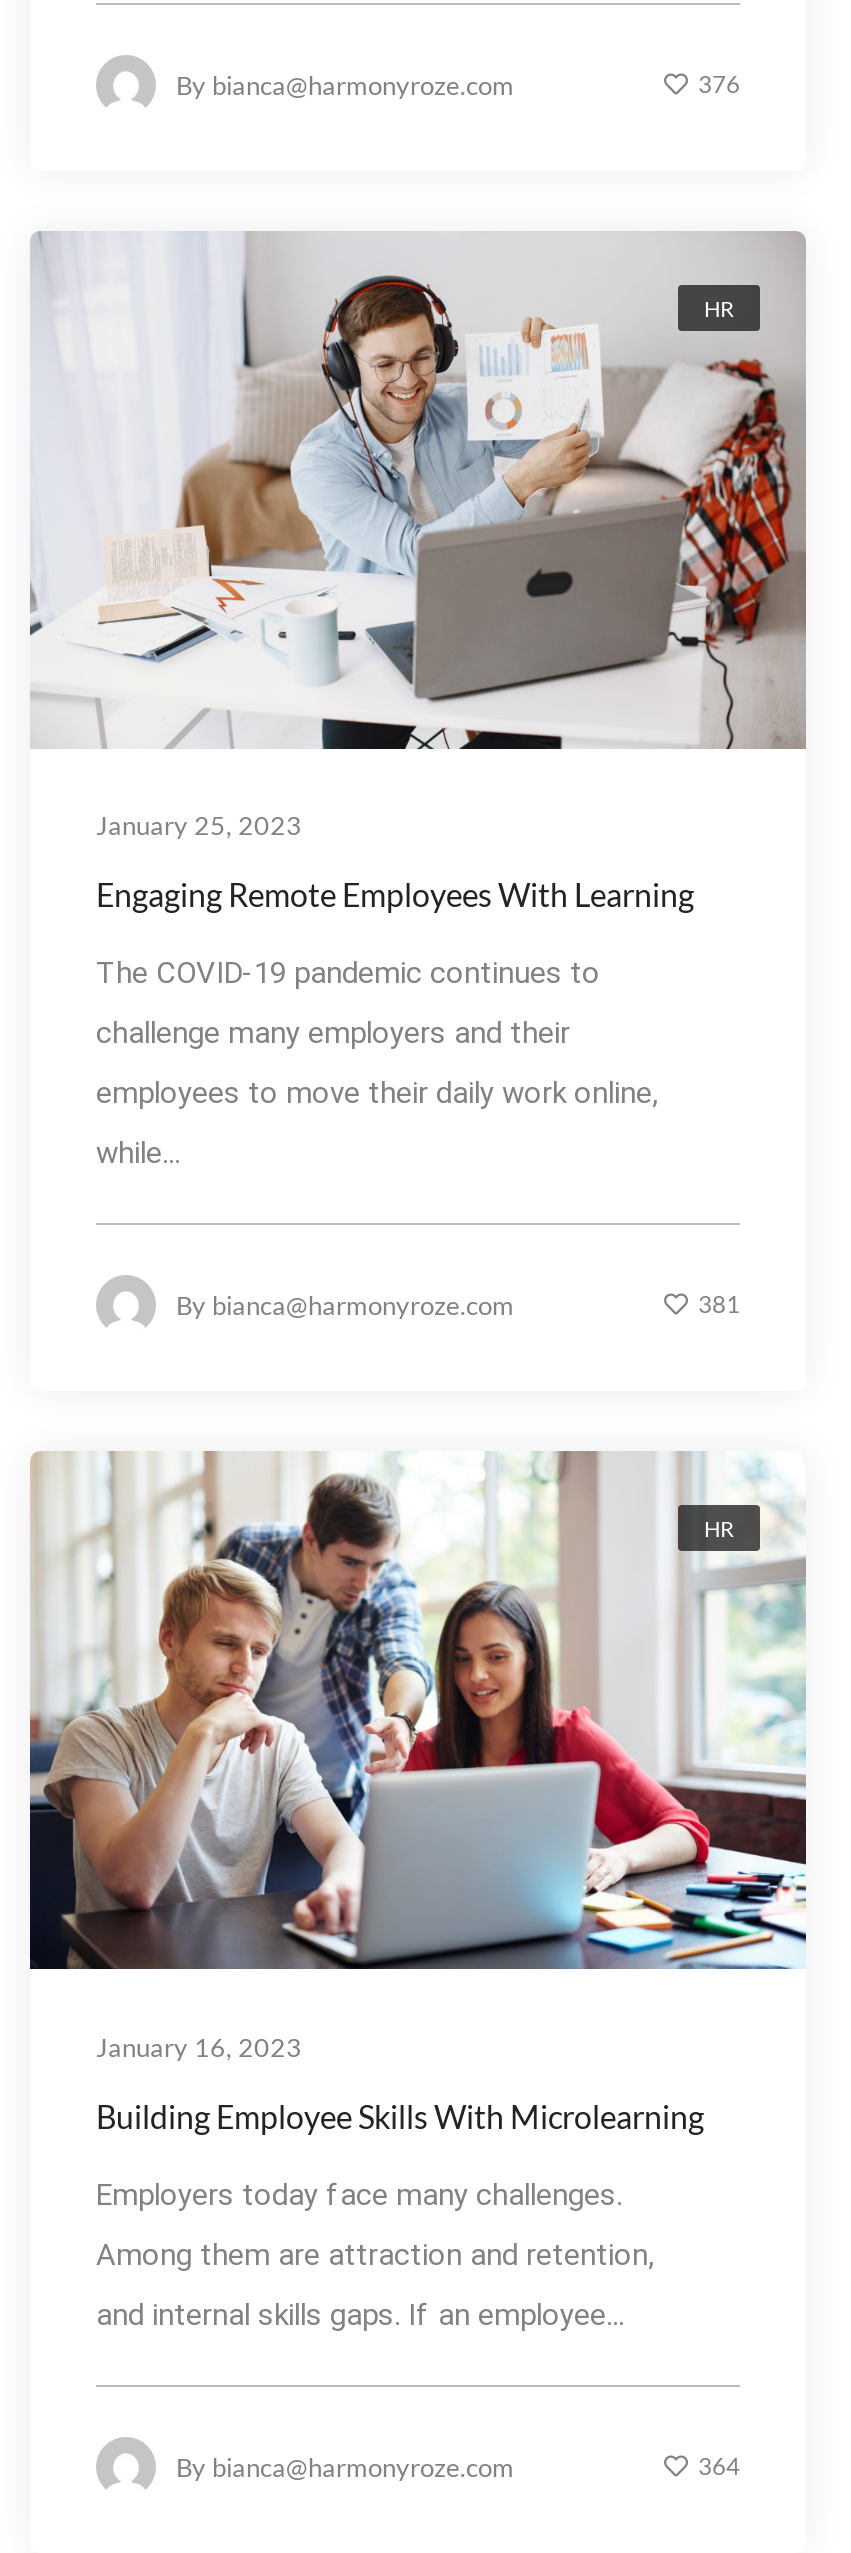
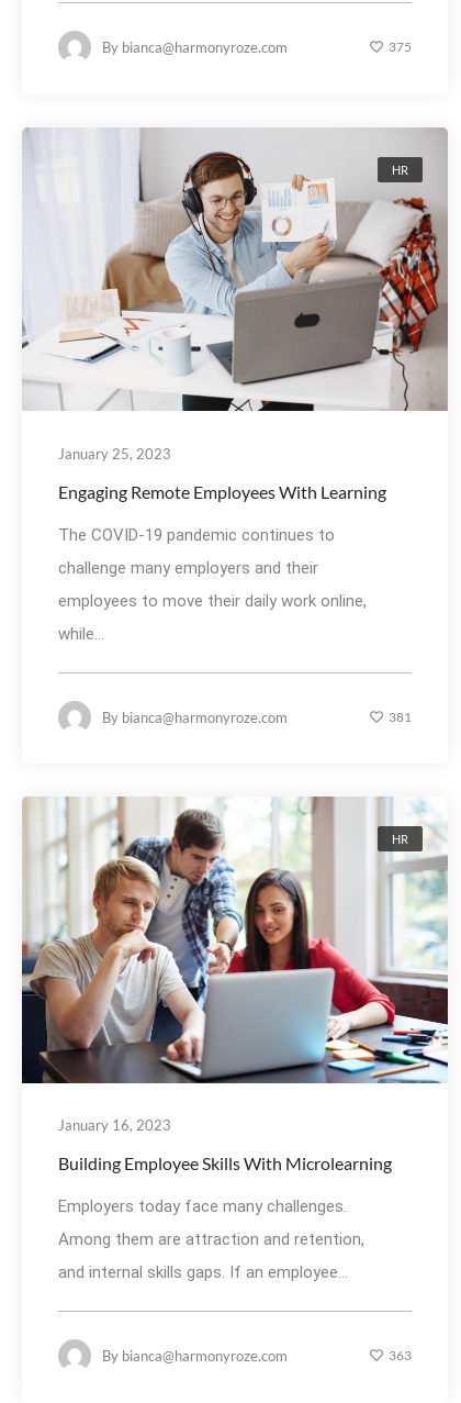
[698,69,740,99] 376 -> [389,39,412,55] 375
[698,2451,740,2481] 364 -> [389,1347,412,1363] 363

